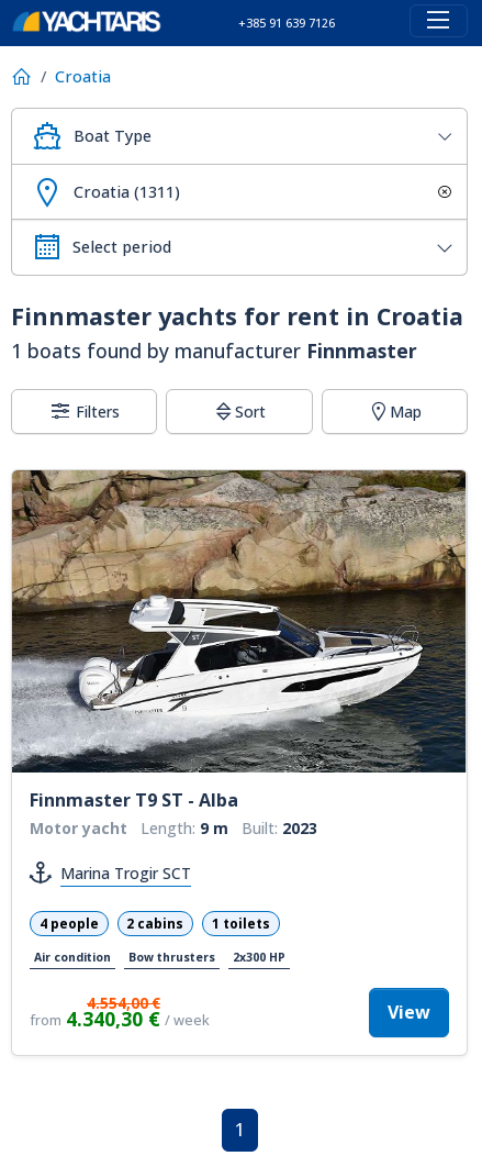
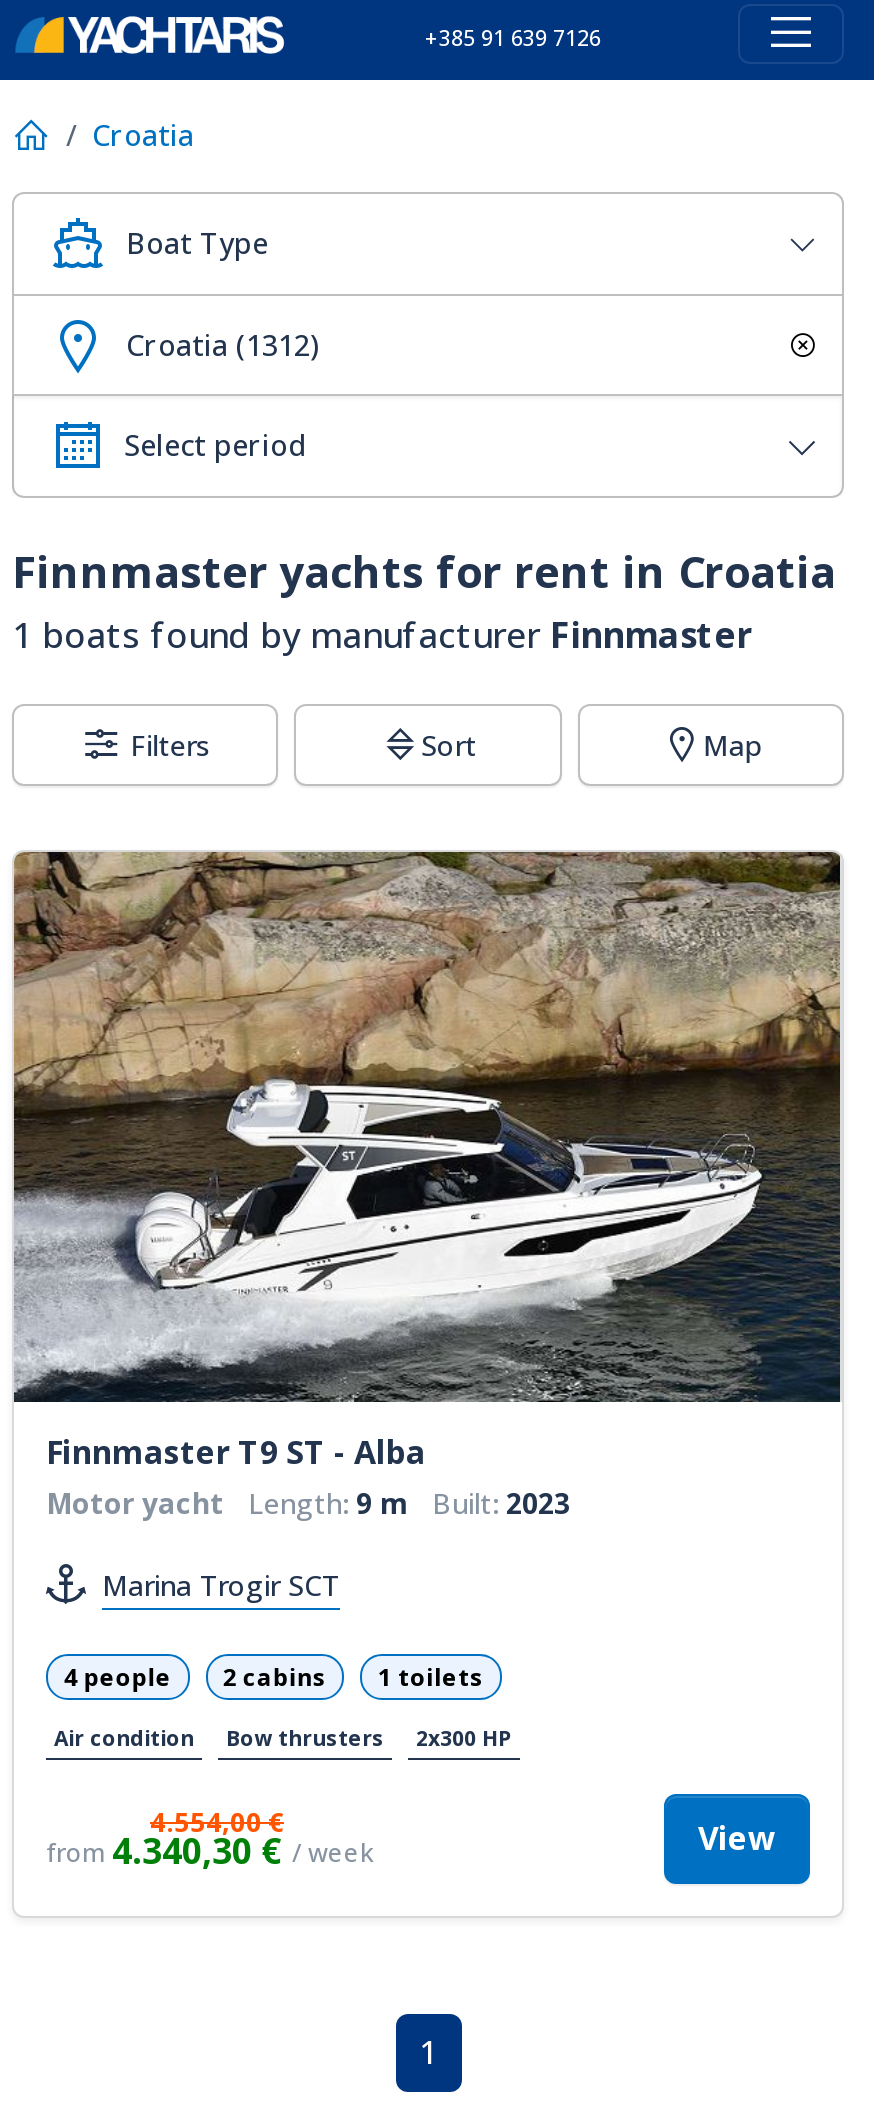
[74,181,180,202] Croatia (1311) -> [126,325,320,363] Croatia (1312)

